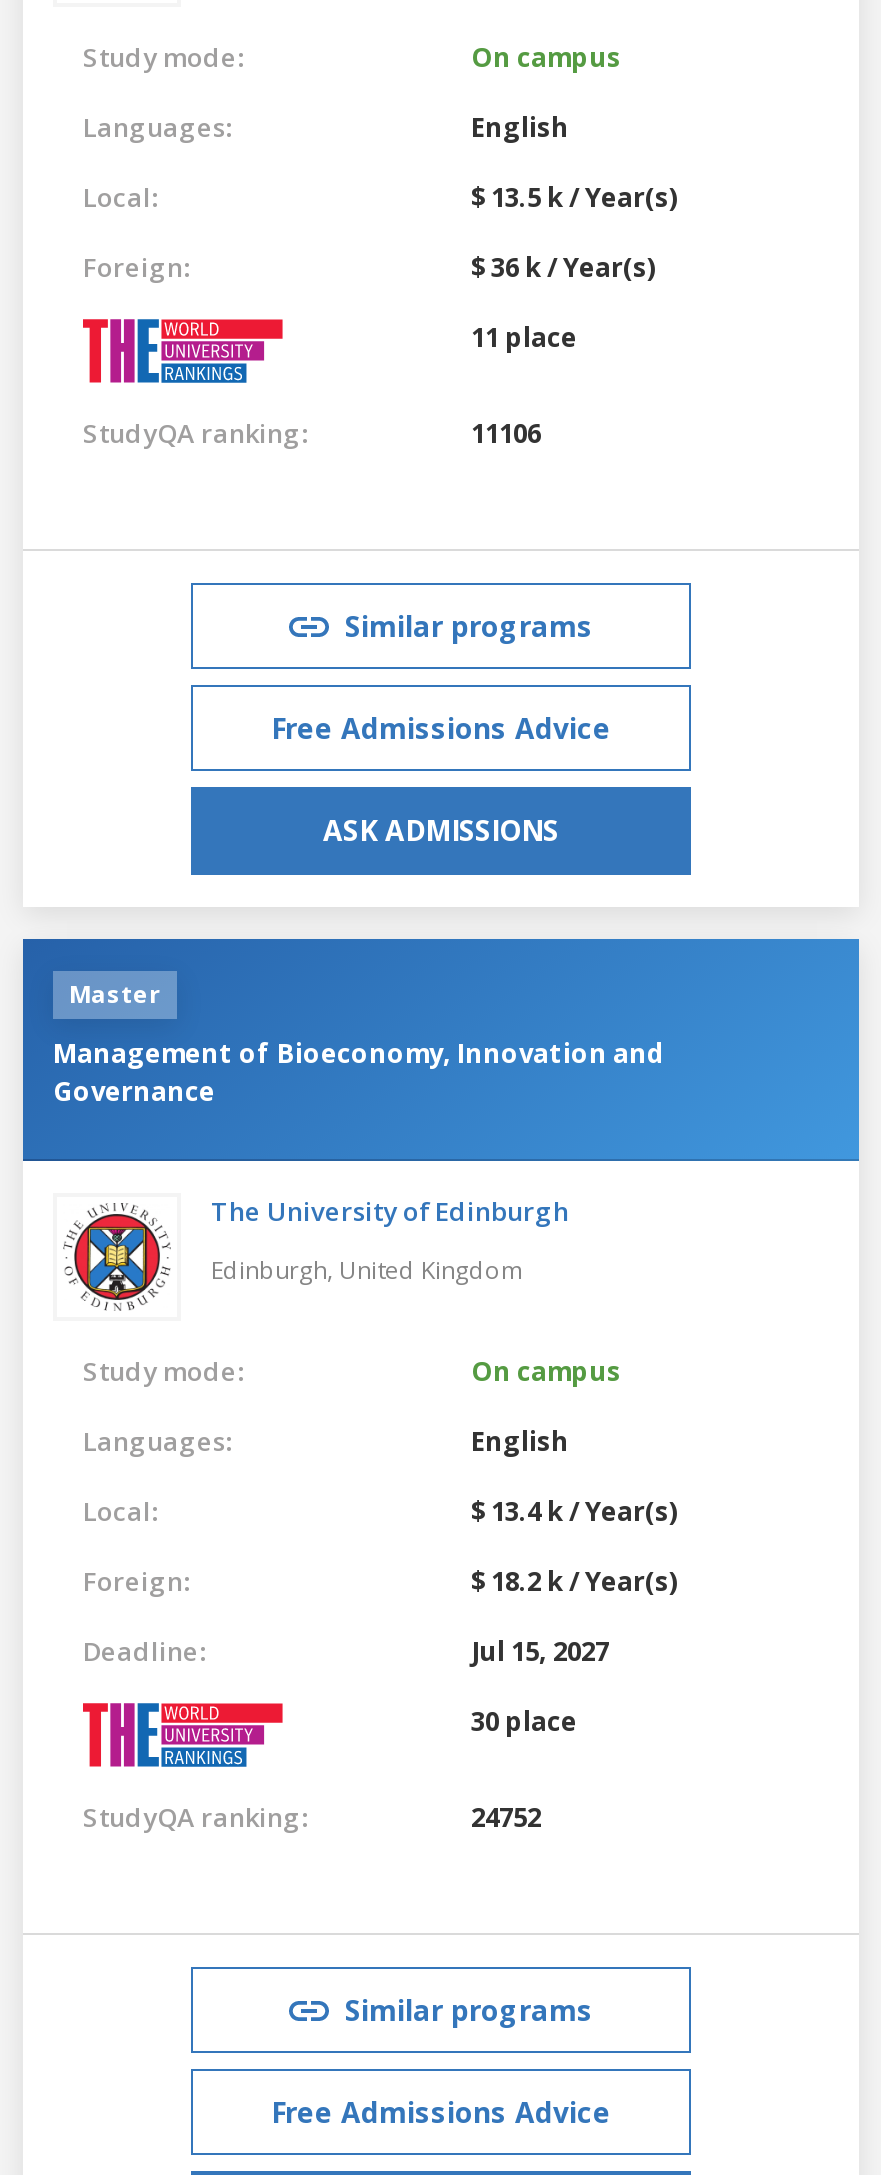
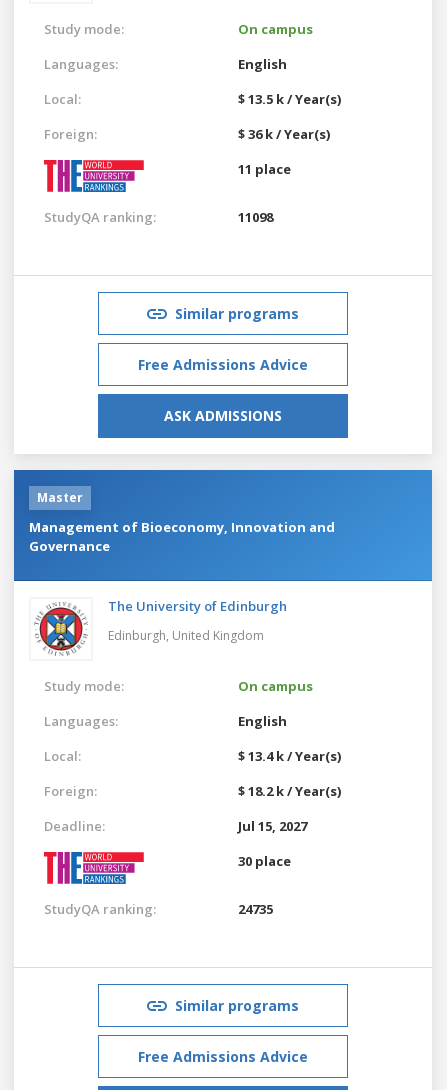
[471,415,541,451] 11106 -> [238,208,273,226] 11098
[471,1799,541,1835] 24752 -> [238,900,273,918] 24735

